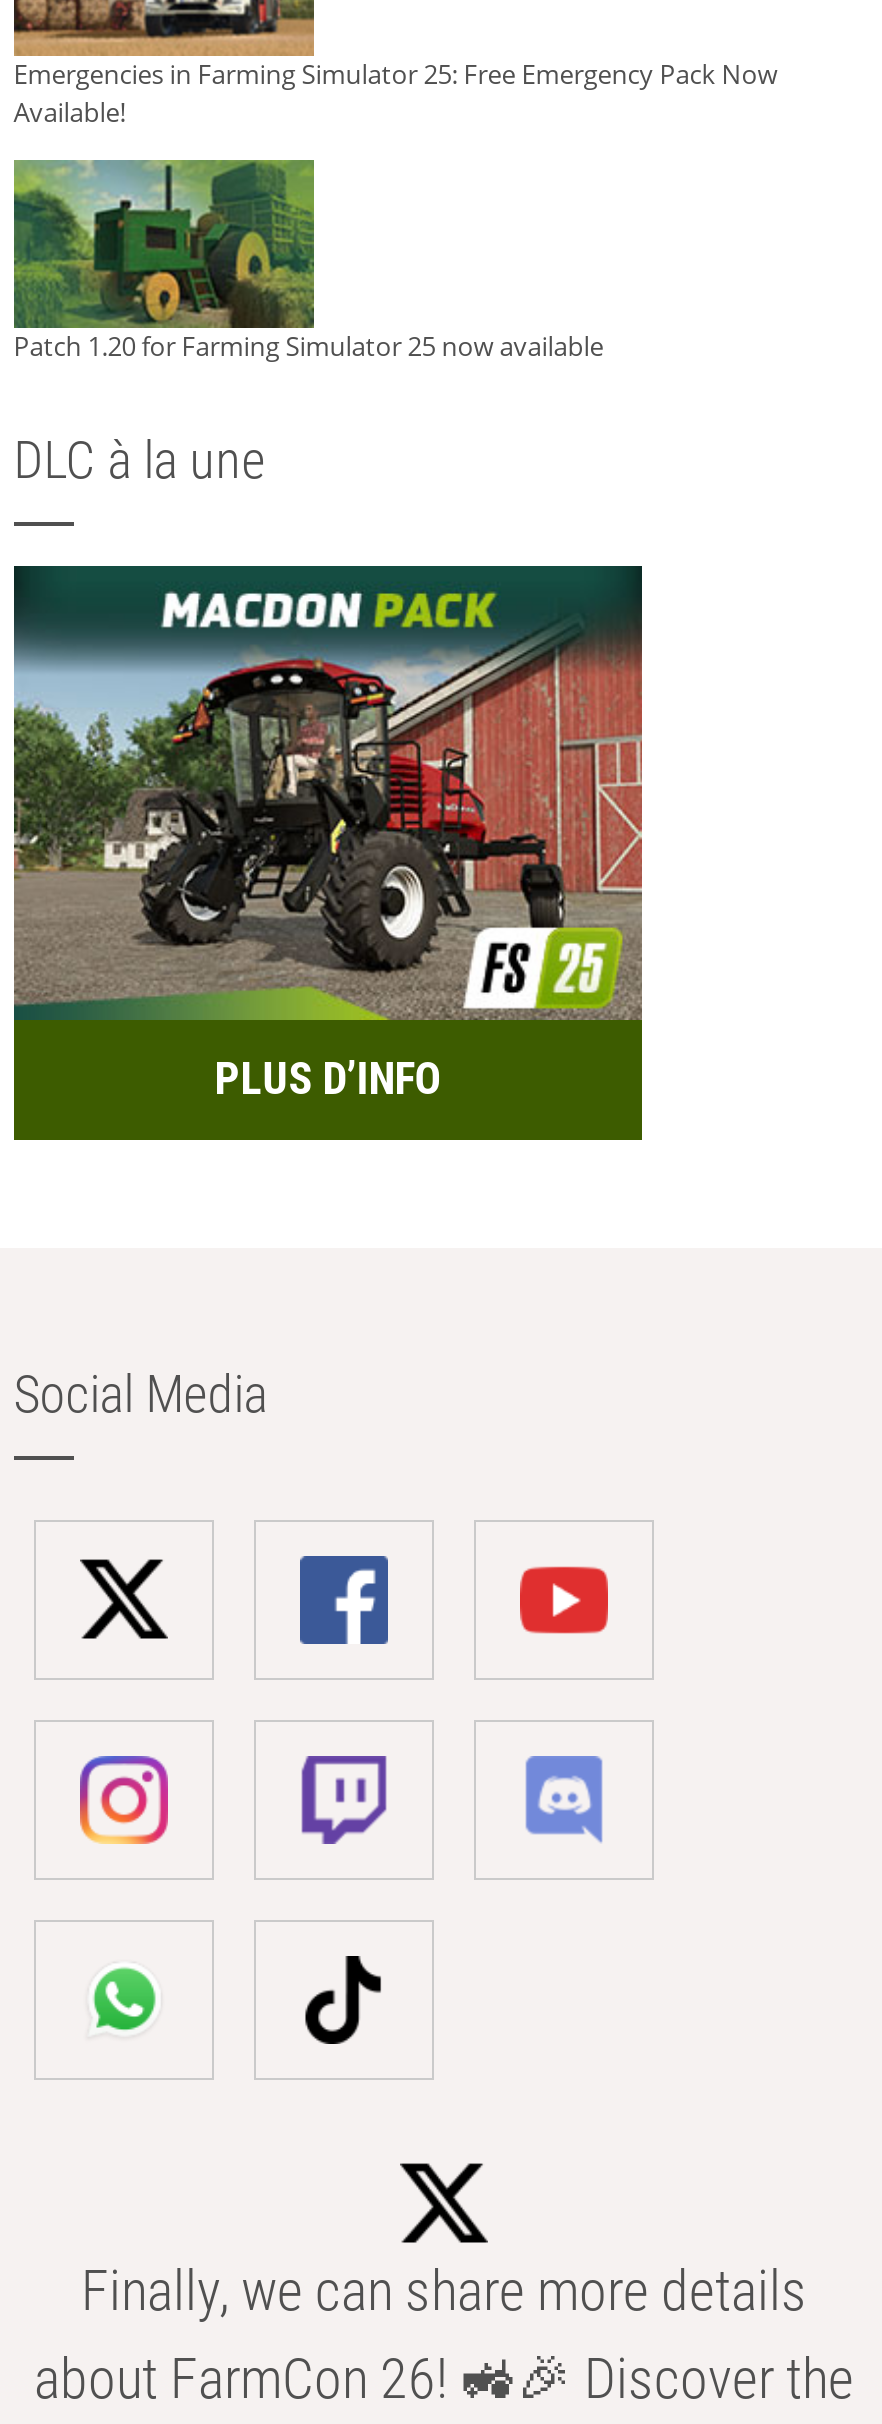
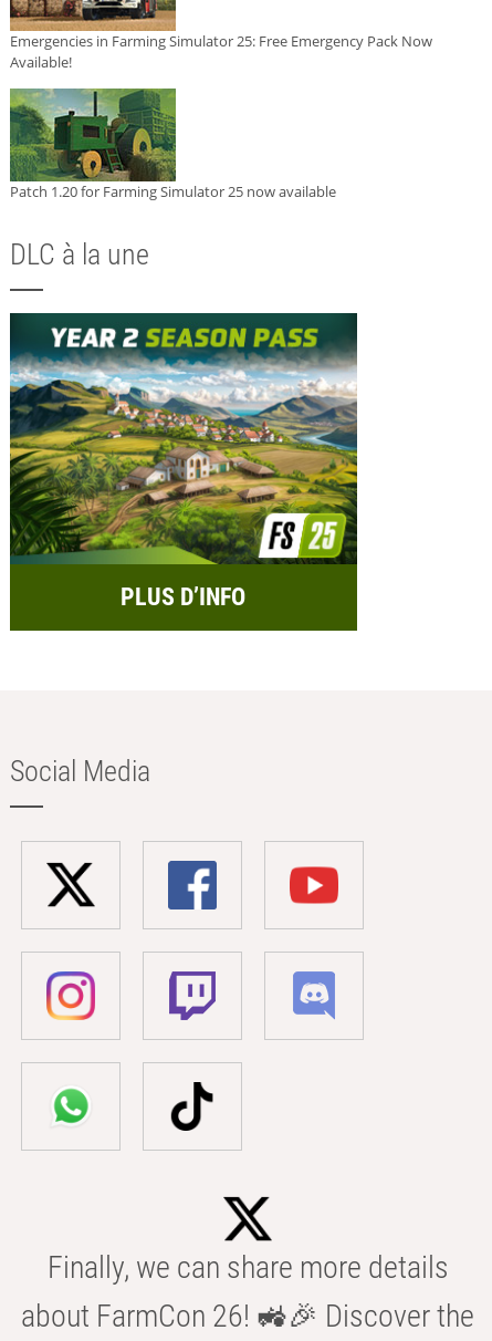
[12,590,644,1022] [image] -> [9,326,358,564] [image]

